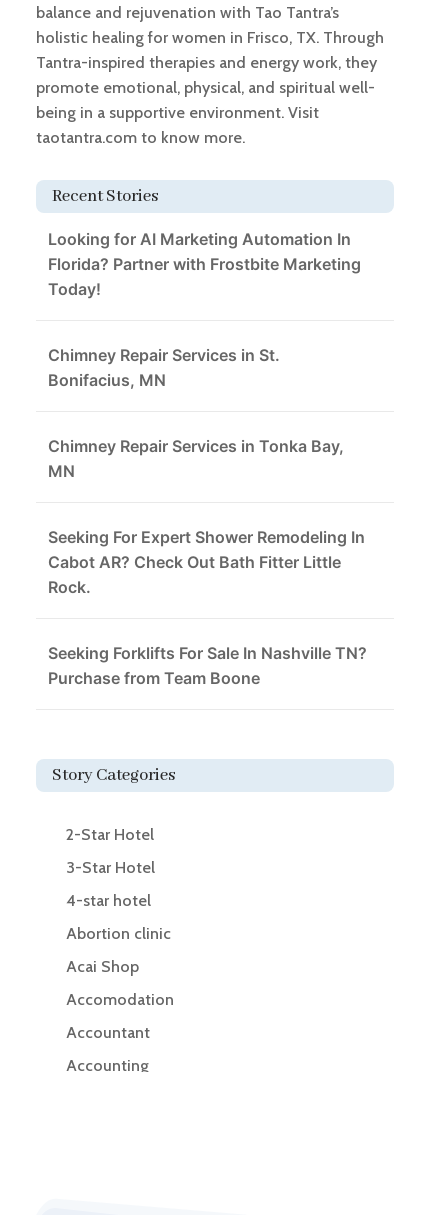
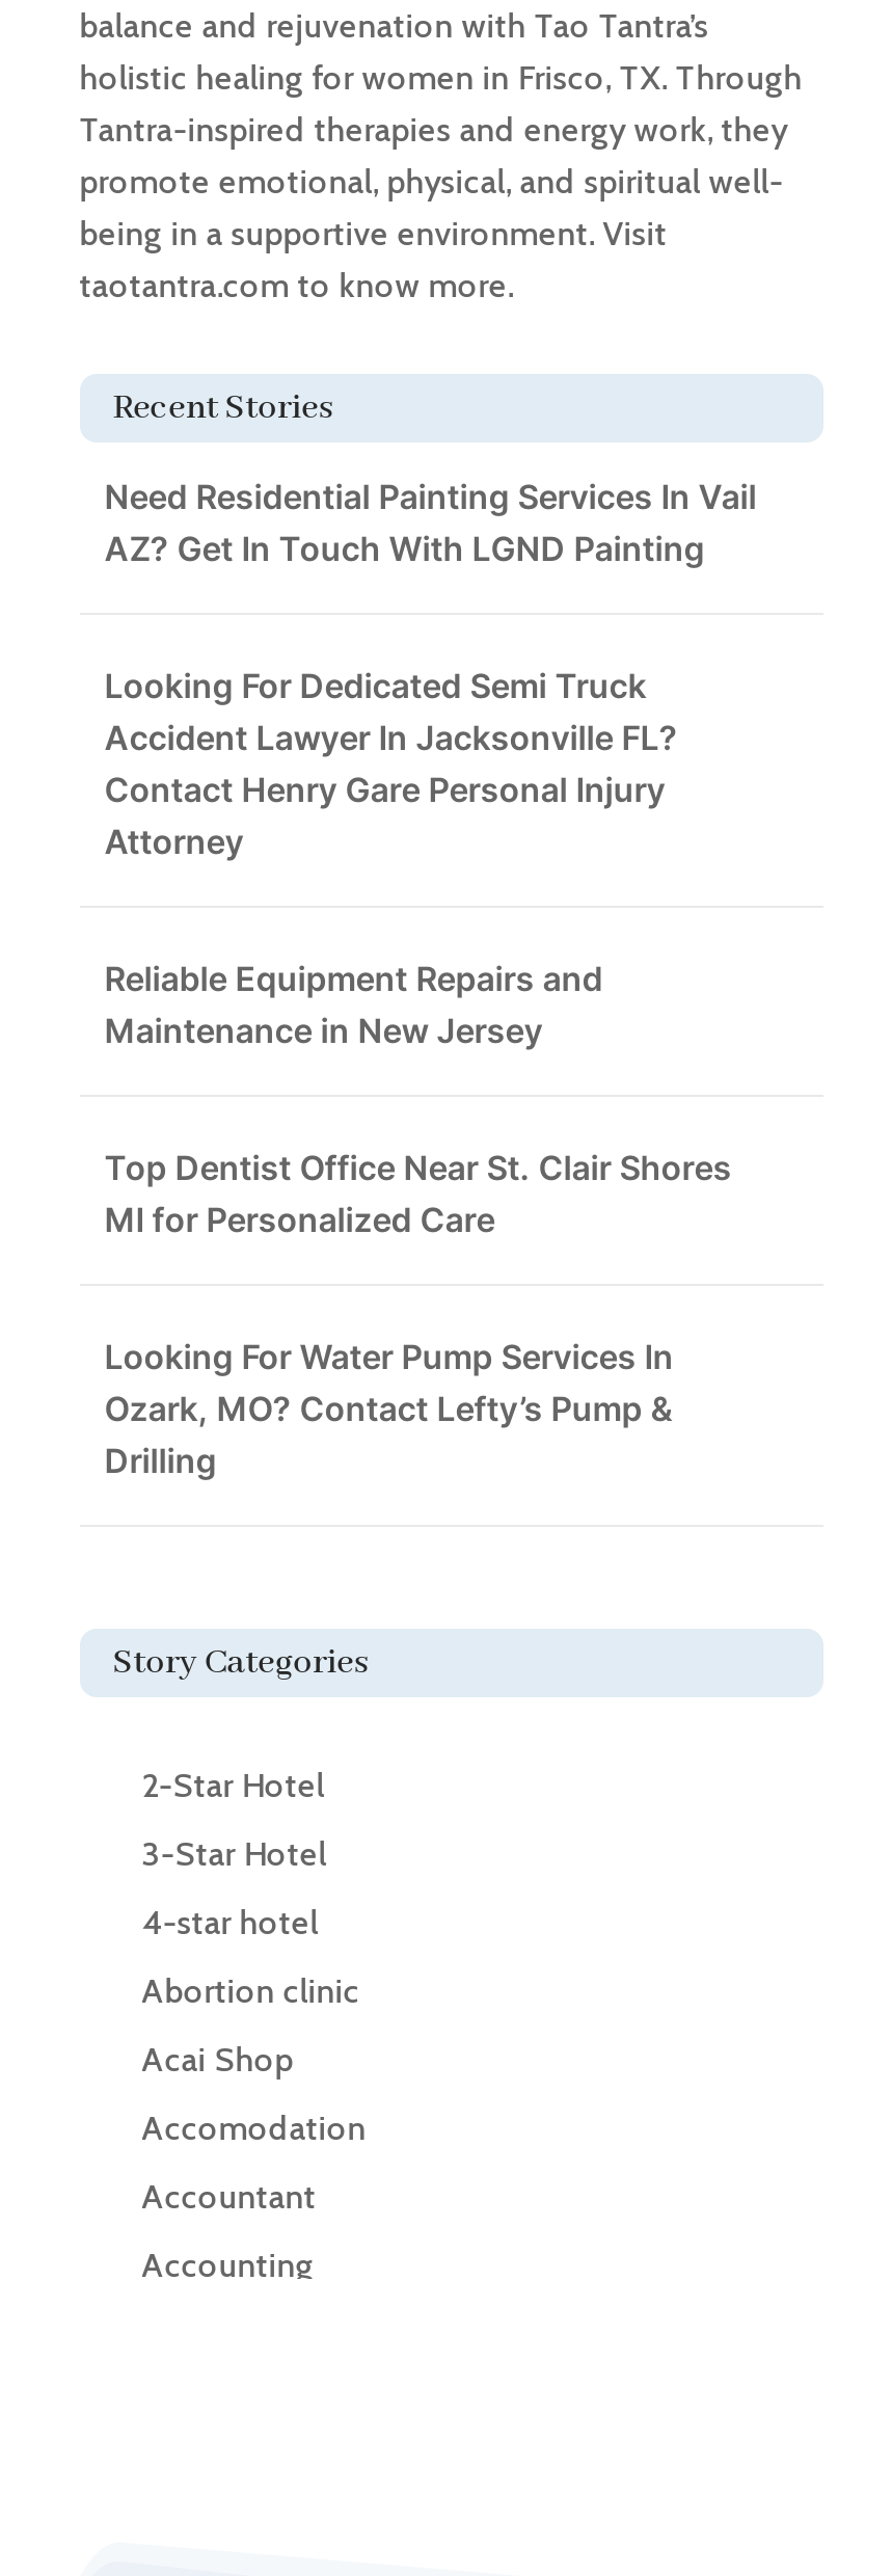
[48,229,361,299] Looking for AI Marketing Automation In | Florida? Partner with Frostbite Marketing | Today! -> [104,476,757,569] Need Residential Painting Services In Vail | AZ? Get In Touch With LGND Painting
[48,345,280,390] Chimney Repair Services in St. | Bonifacius, MN -> [104,665,678,862] Looking For Dedicated Semi Truck | Accident Lawyer In Jacksonville FL? | Contact Henry Gare Personal Injury | Attorney
[48,436,344,481] Chimney Repair Services in Tonka Bay, | MN -> [104,958,603,1051] Reliable Equipment Repairs and | Maintenance in New Jersey
[48,527,365,597] Seeking For Expert Shower Remodeling In | Cabot AR? Check Out Bath Fitter Little | Rock. -> [104,1147,732,1240] Top Dentist Office Near St. Clair Shores | MI for Personalized Care
[48,643,367,688] Seeking Forklifts For Sale In Nashville TN? | Purchase from Team Boone -> [104,1336,674,1481] Looking For Water Pump Services In | Ozark, MO? Contact Lefty’s Pump & | Drilling

